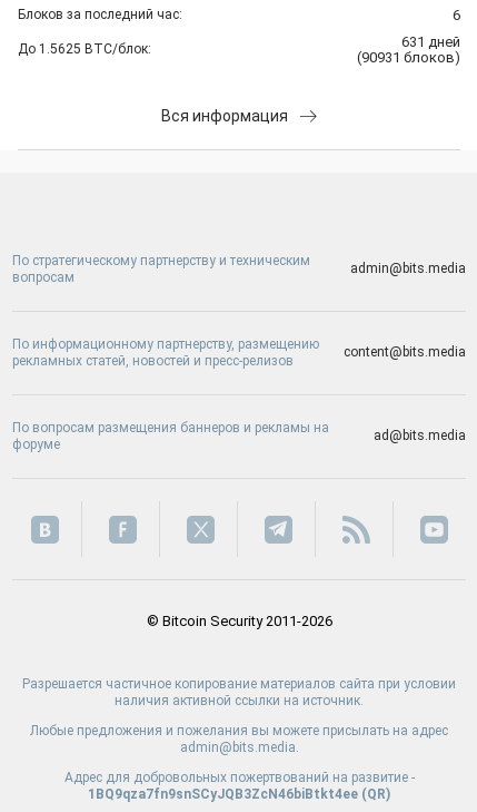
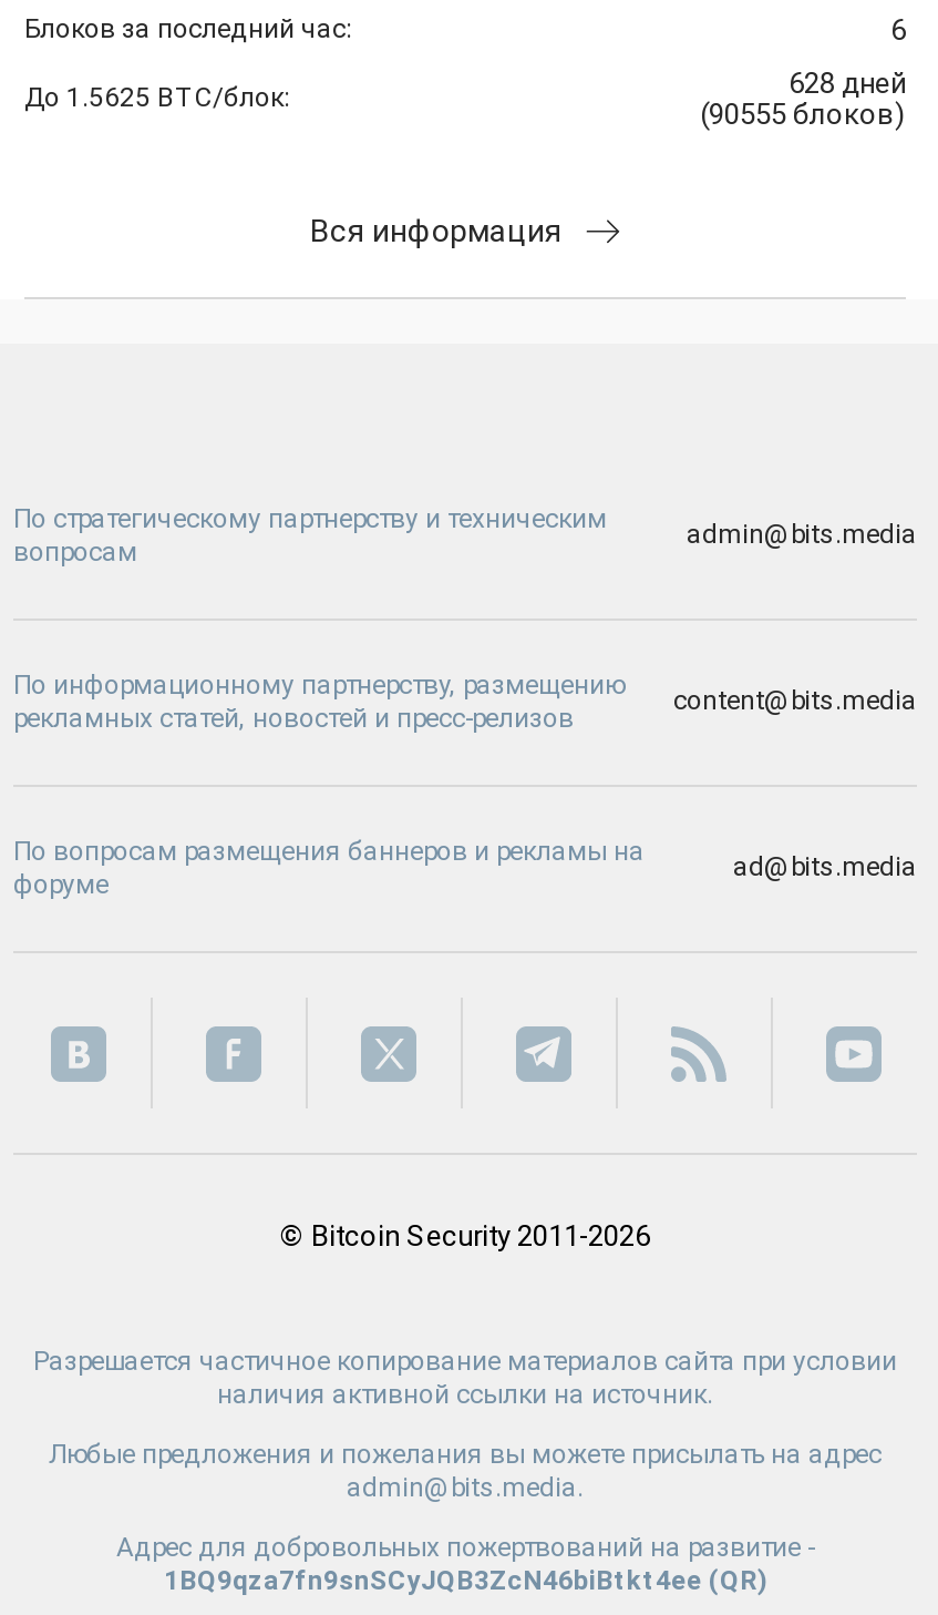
[401,33,460,50] 631 дней -> [788,67,906,100] 628 дней
[357,49,460,66] (90931 блоков) -> [700,98,906,131] (90555 блоков)

